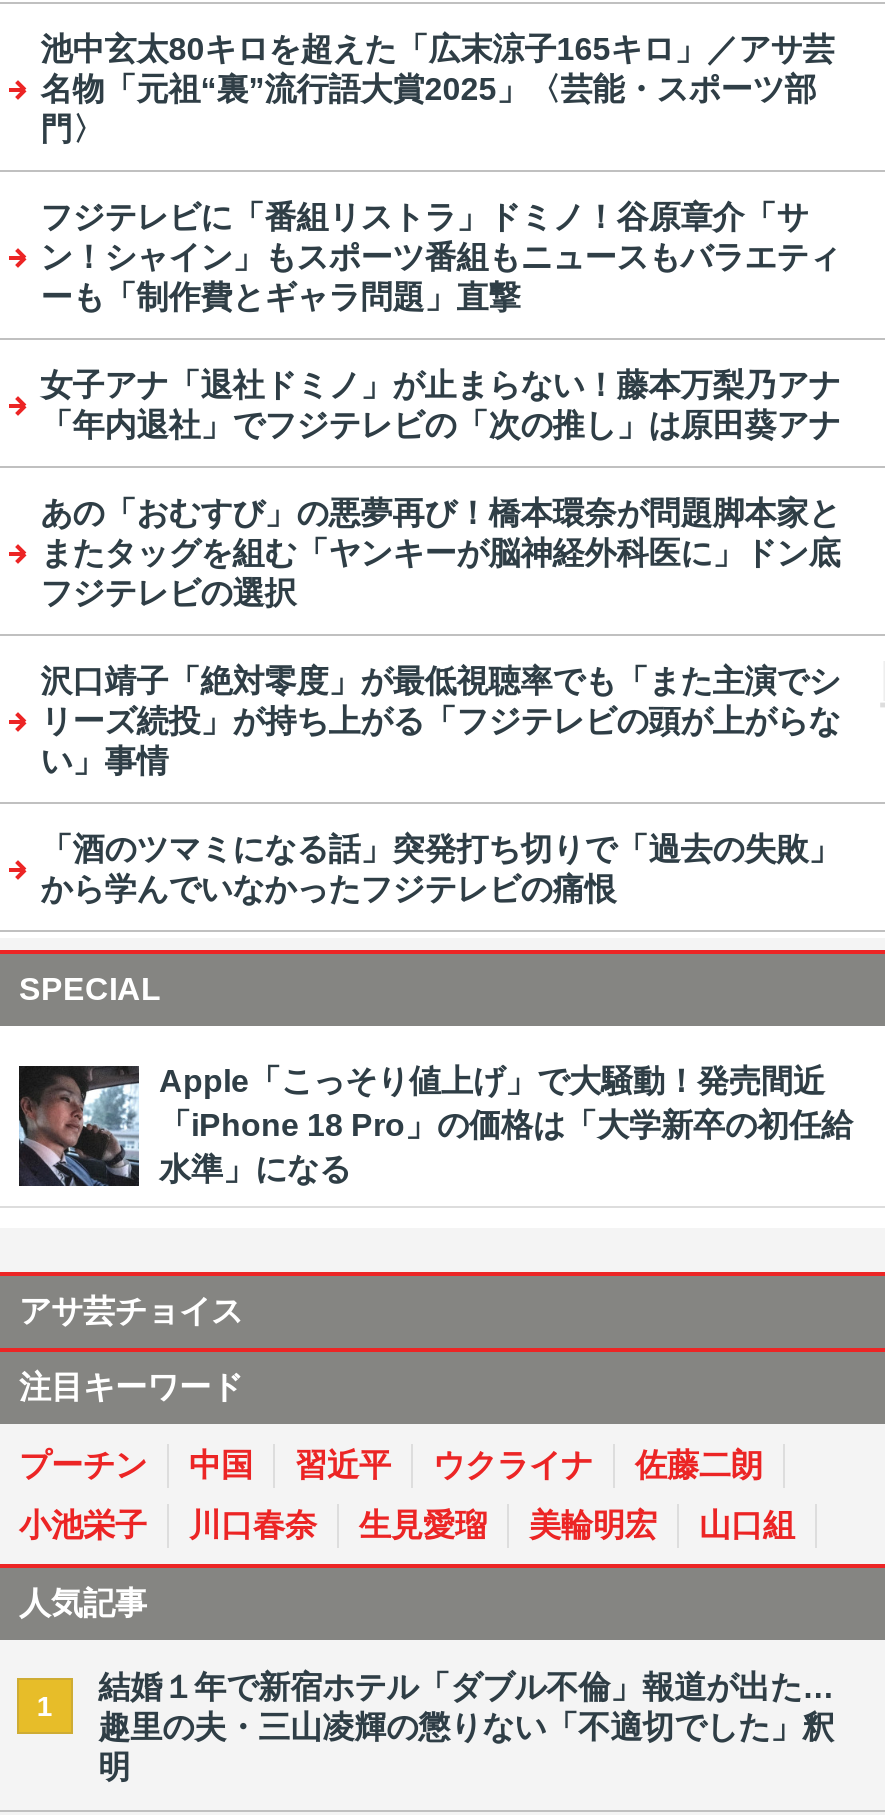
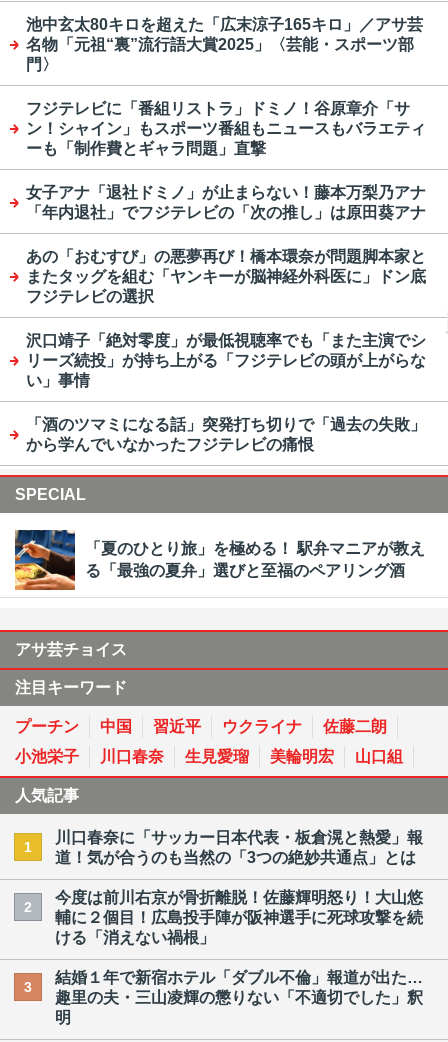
[17,1064,853,1188] [image] | Apple「こっそり値上げ」で大騒動！発売間近 | 「iPhone 18 Pro」の価格は「大学新卒の初任給 | 水準」になる -> [14,529,425,591] [image] | 「夏のひとり旅」を極める！ 駅弁マニアが教え | る「最強の夏弁」選びと至福のペアリング酒
none -> [24,829,423,914] 川口春奈に「サッカー日本代表・板倉滉と熱愛」報 | 道！気が合うのも当然の「3つの絶妙共通点」とは | 2
none -> [24,889,423,994] 今度は前川右京が骨折離脱！佐藤輝明怒り！大山悠 | 輔に２個目！広島投手陣が阪神選手に死球攻撃を続 | ける「消えない禍根」 | 3

